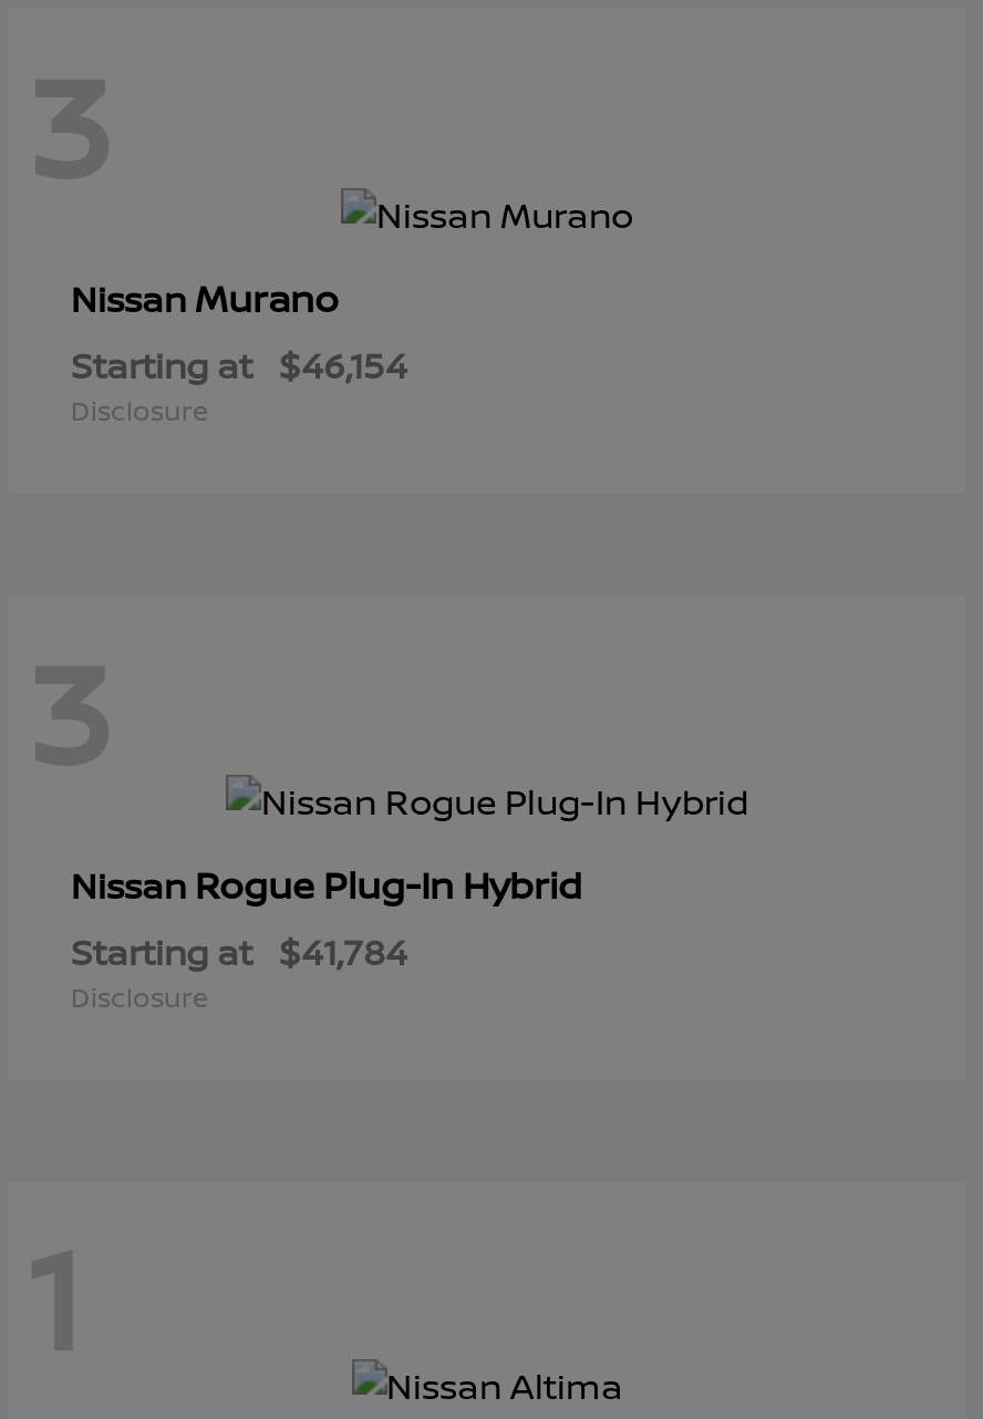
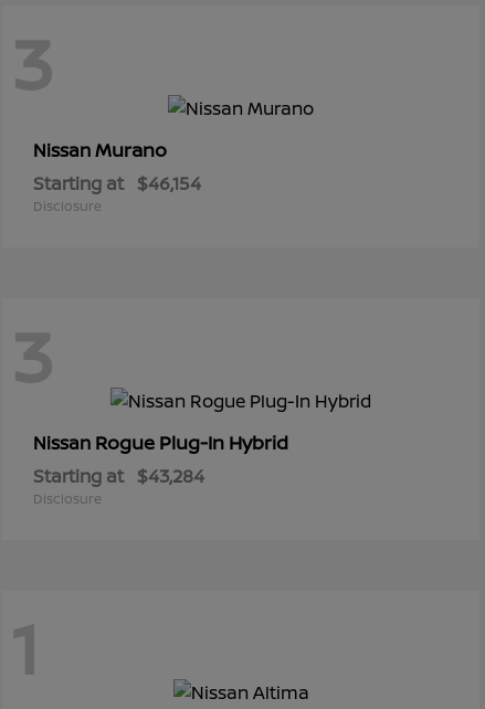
[71,926,407,975] Starting at $41,784 -> [33,463,204,488] Starting at $43,284

